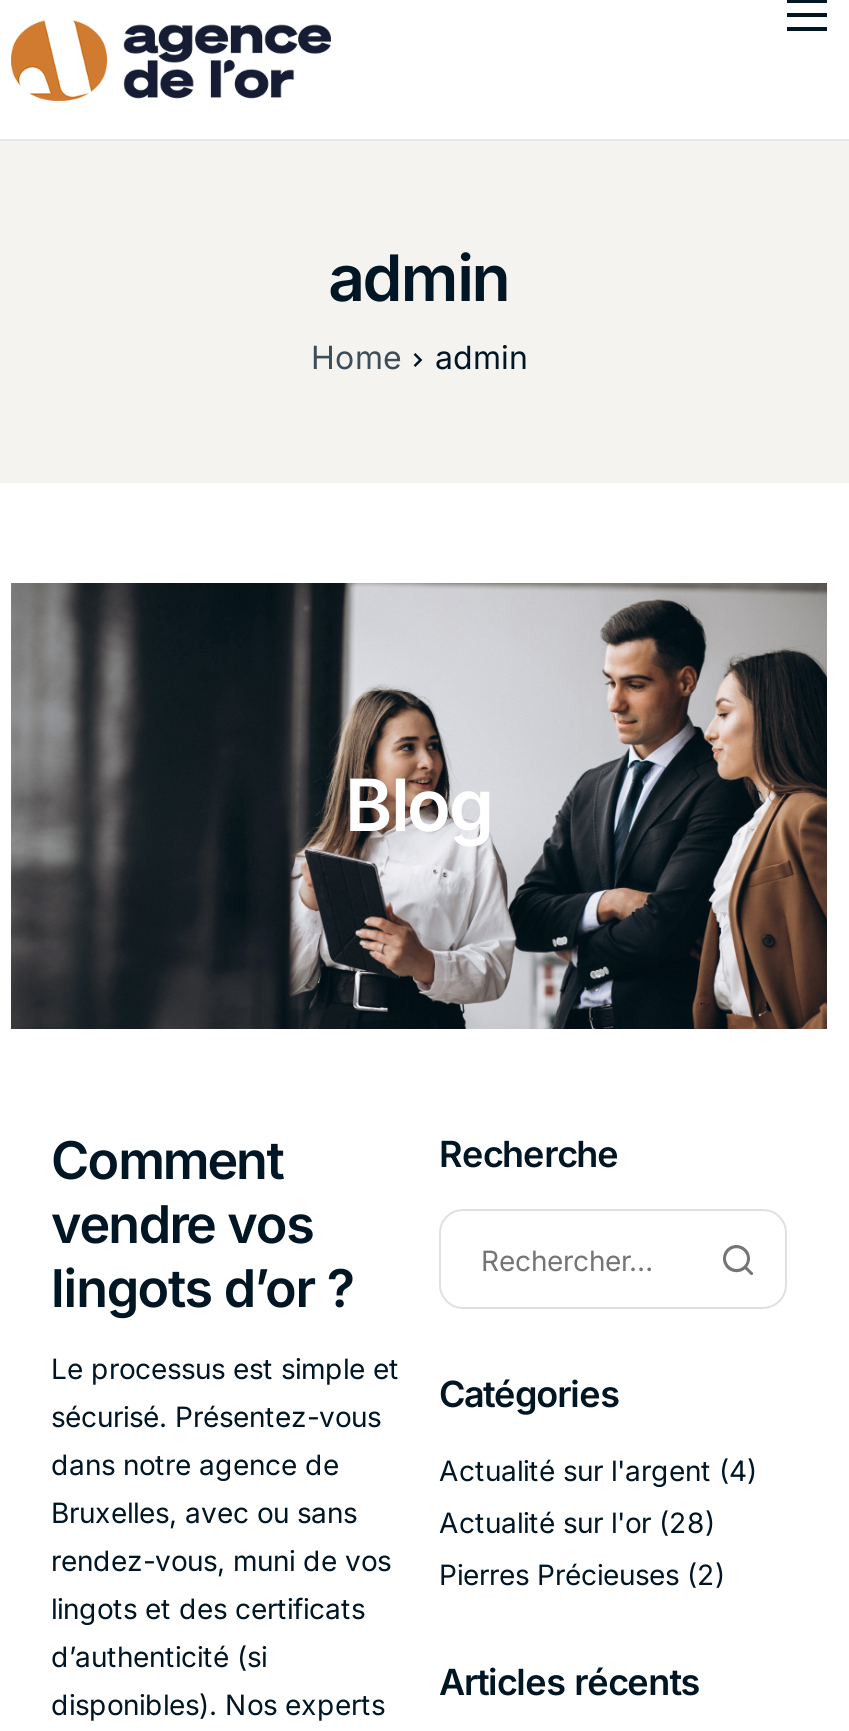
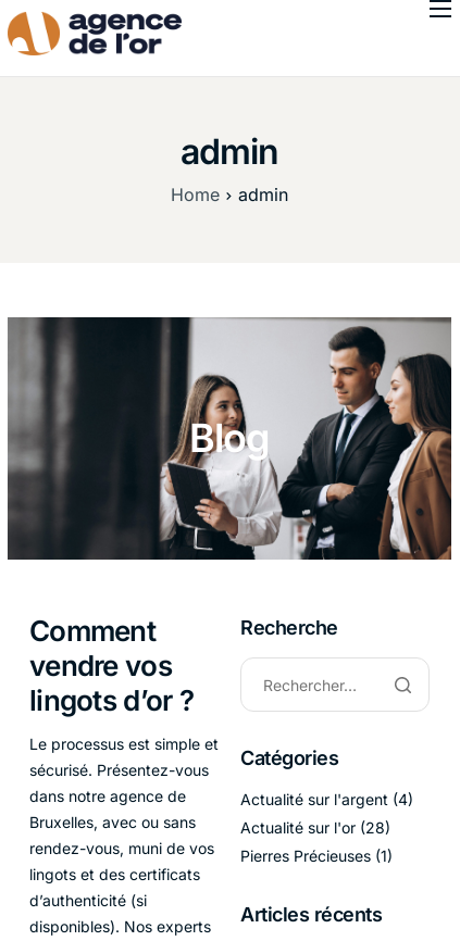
[439,1558,725,1592] Pierres Précieuses (2) -> [240,847,393,865] Pierres Précieuses (1)

